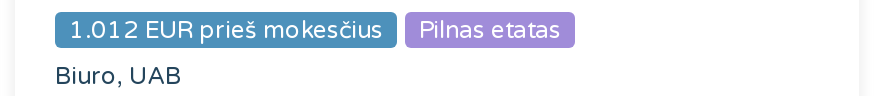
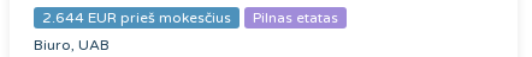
[69,16,383,44] 1.012 EUR prieš mokesčius -> [42,9,231,26] 2.644 EUR prieš mokesčius

